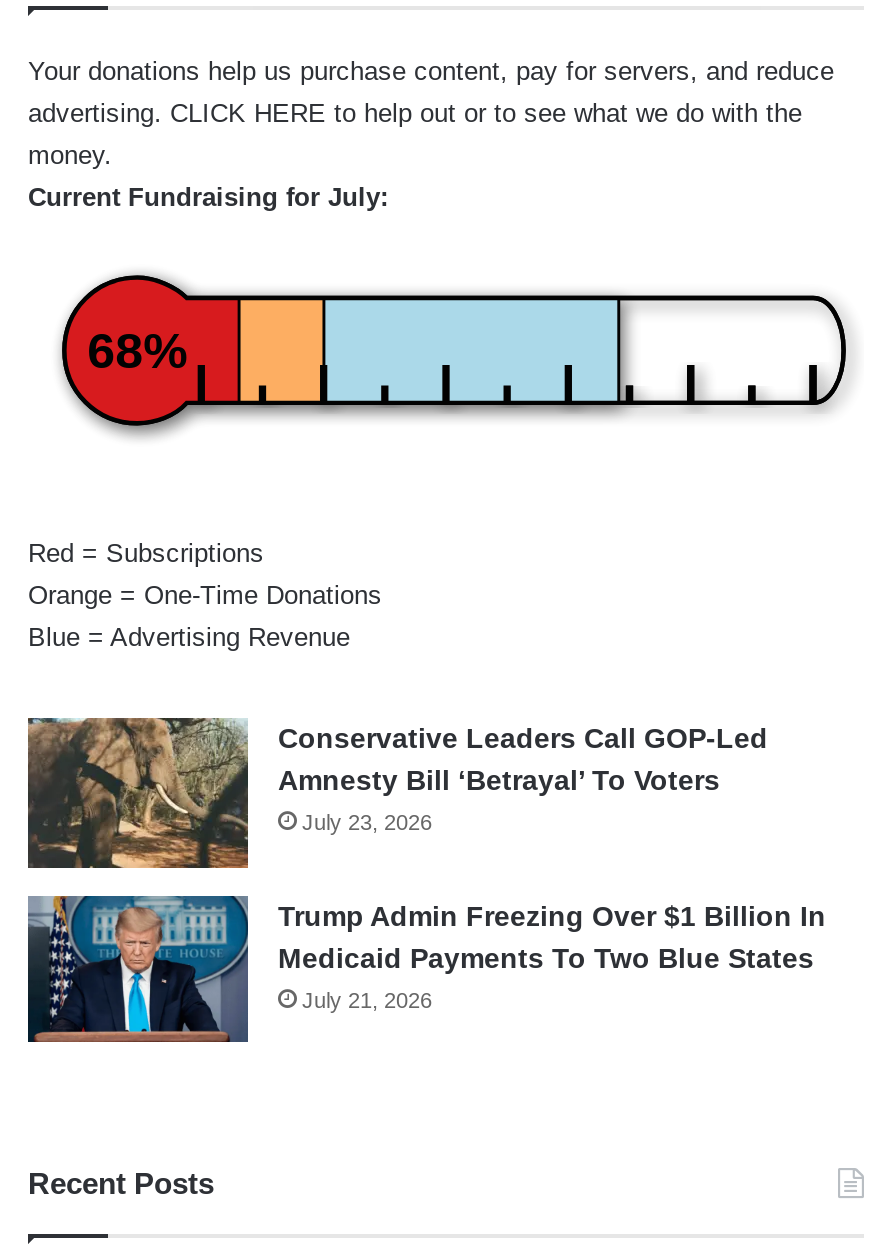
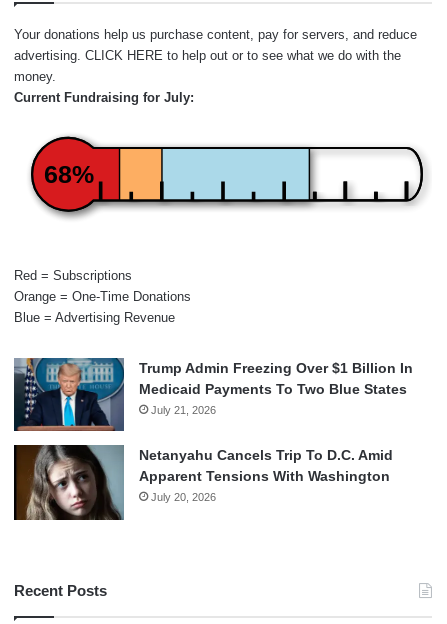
[28,716,768,870] [image] | Conservative Leaders Call GOP-Led | Amnesty Bill ‘Betrayal’ To Voters | July 23, 2026 -> none
moved [26,892,826,1042] -> [13,356,413,431]: [image] | Trump Admin Freezing Over $1 Billion In | Medicaid Payments To Two Blue States | July 21, 2026
none -> [13,444,393,521] [image] | Netanyahu Cancels Trip To D.C. Amid | Apparent Tensions With Washington | July 20, 2026

